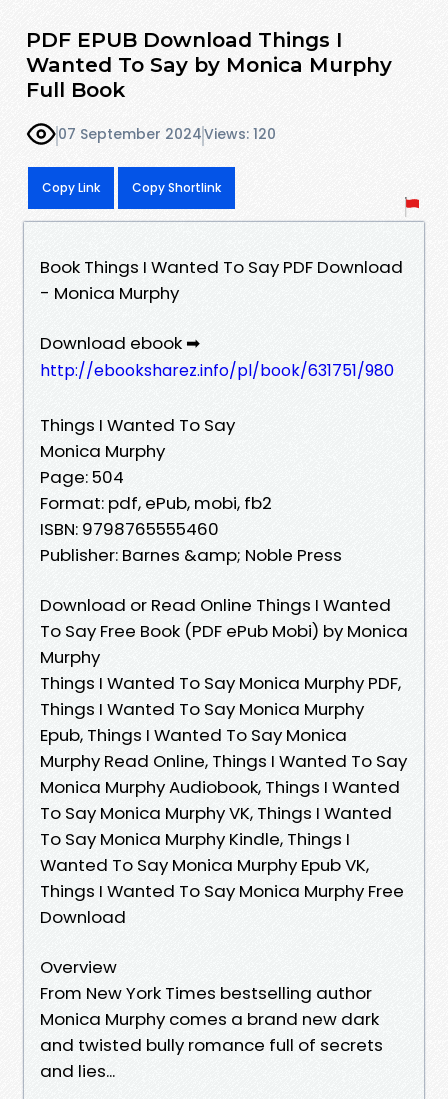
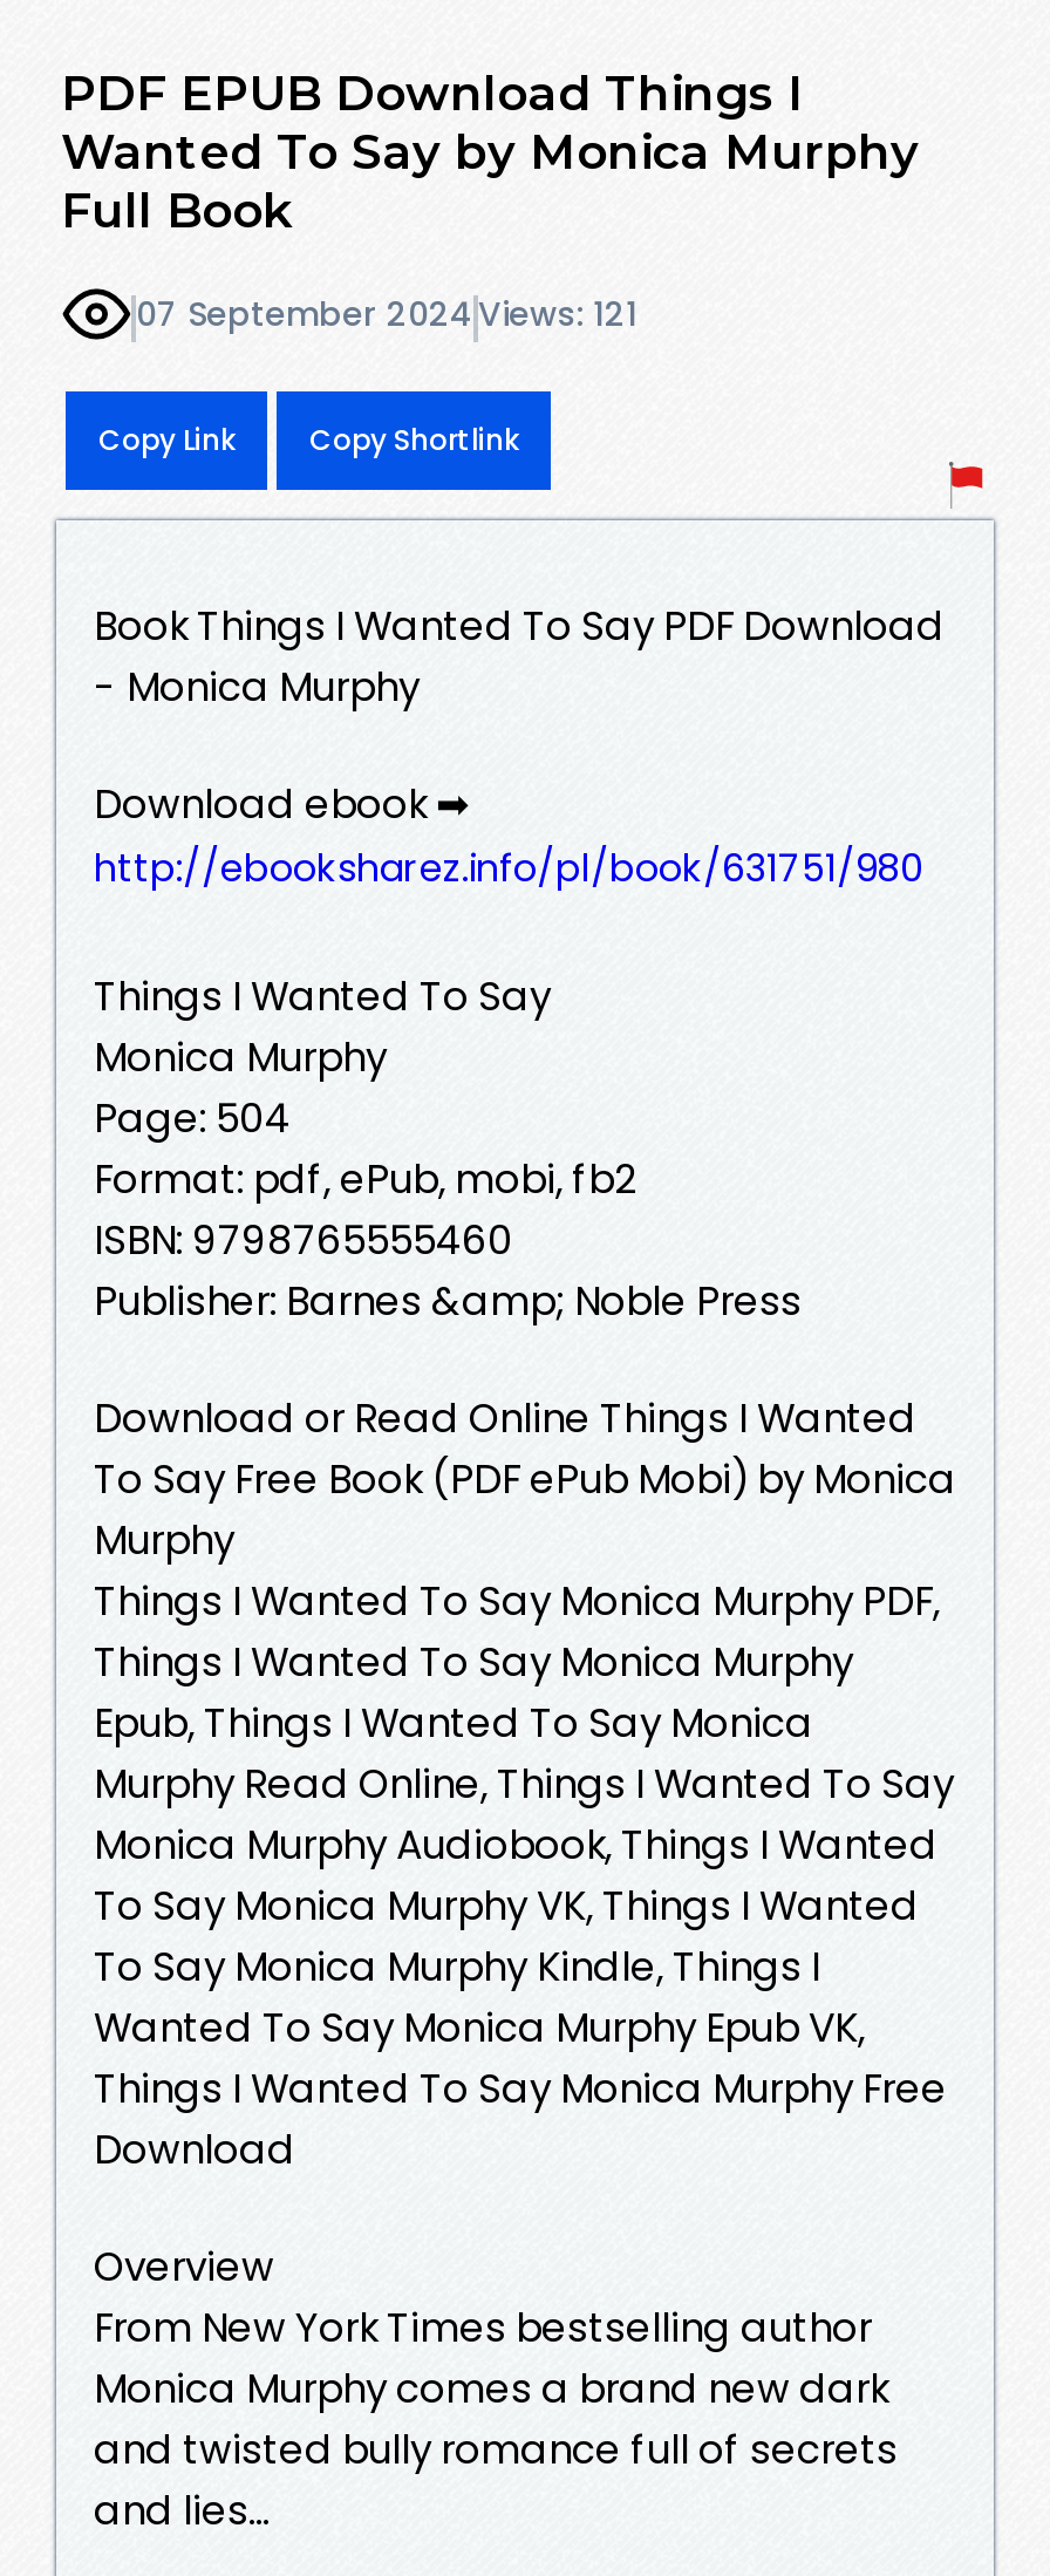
[58,124,276,144] 07 September 2024 Views: 120 -> [136,292,637,338] 07 September 2024 Views: 121

